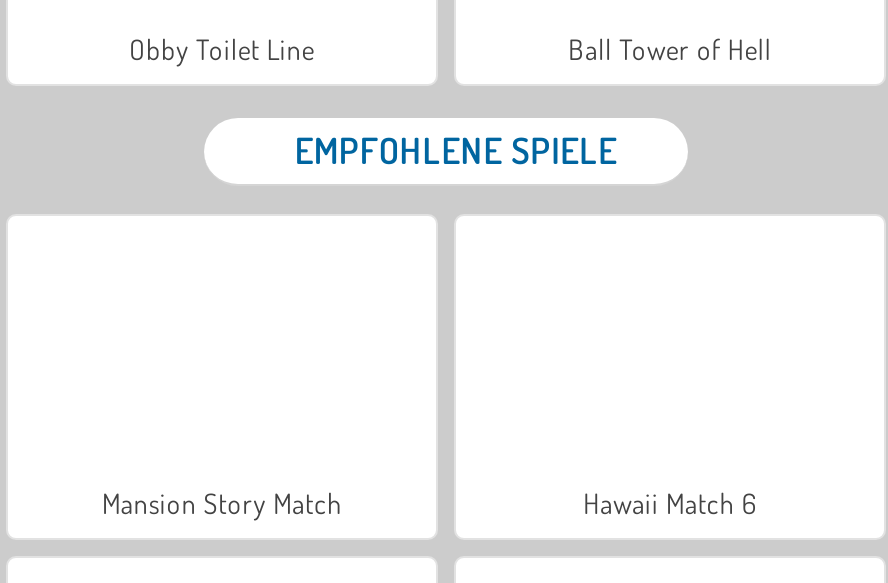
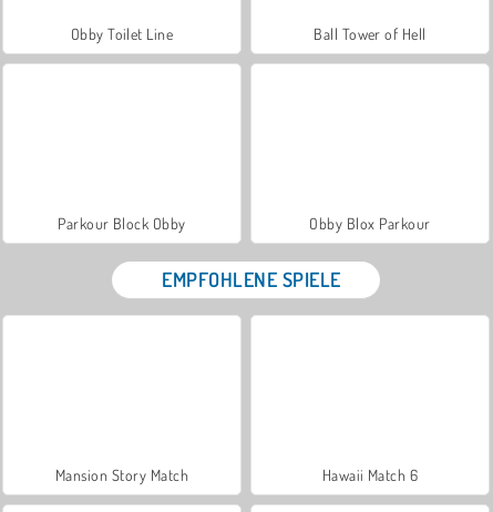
none -> [58,214,431,232] Parkour Block Obby | Obby Blox Parkour

